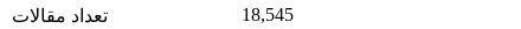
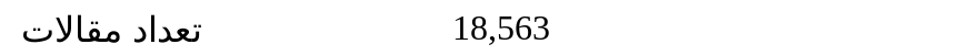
[242,4,294,24] 18,545 -> [452,8,550,45] 18,563

